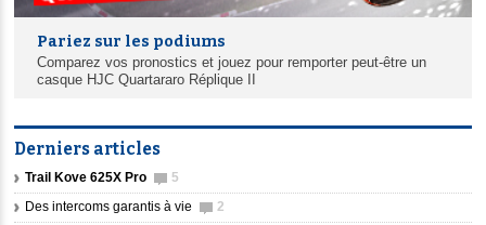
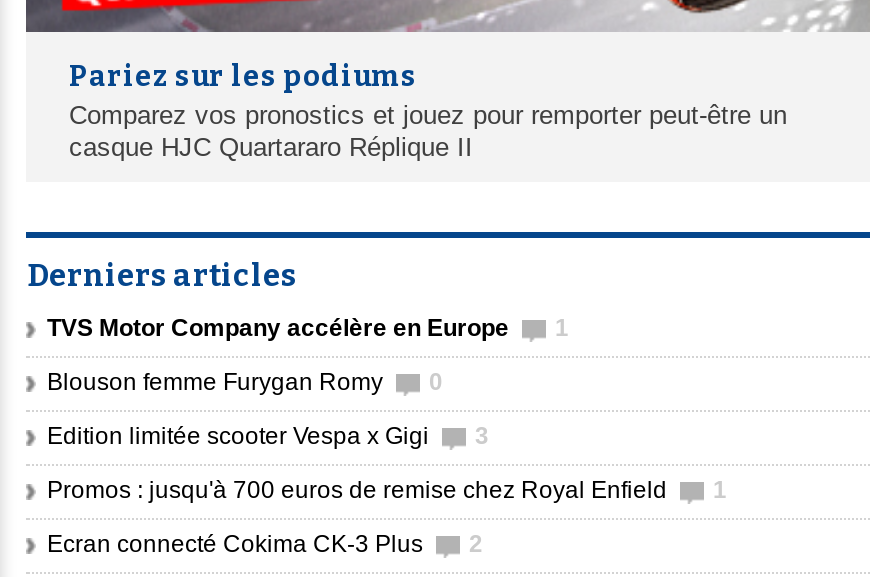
[25,170,196,215] Trail Kove 625X Pro | 5 | Des intercoms garantis à vie -> [47,315,727,559] TVS Motor Company accélère en Europe | 1 | Blouson femme Furygan Romy | 0 | Edition limitée scooter Vespa x Gigi | 3 | Promos : jusqu'à 700 euros de remise chez Royal Enfield | 1 | Ecran connecté Cokima CK-3 Plus

